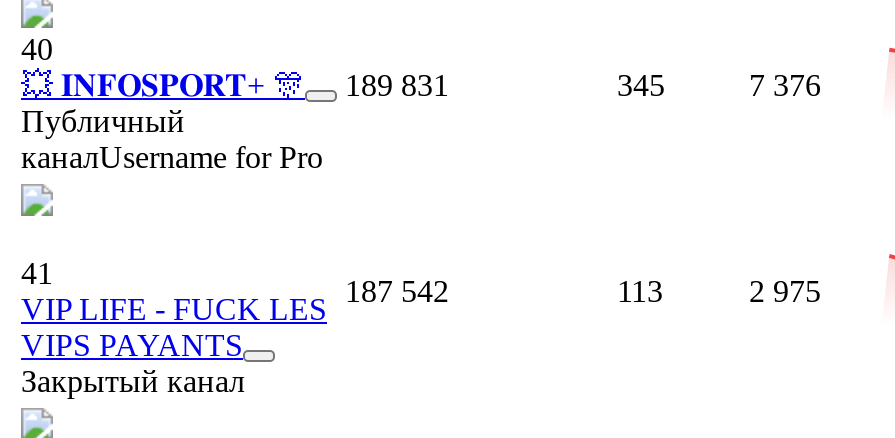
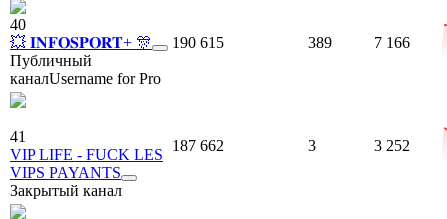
[345,68,449,102] 189 831 -> [172,34,224,51] 190 615
[617,68,665,102] 345 -> [308,34,332,51] 389
[749,68,821,102] 7 376 -> [374,34,410,51] 7 166
[345,274,449,308] 187 542 -> [172,137,224,154] 187 662
[617,274,663,308] 113 -> [308,137,316,154] 3
[749,274,821,308] 2 975 -> [374,137,410,154] 3 252

